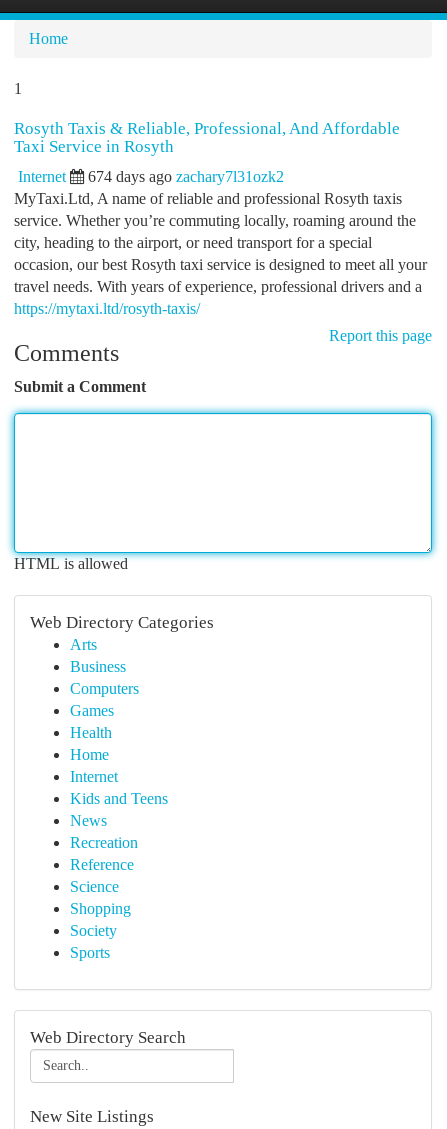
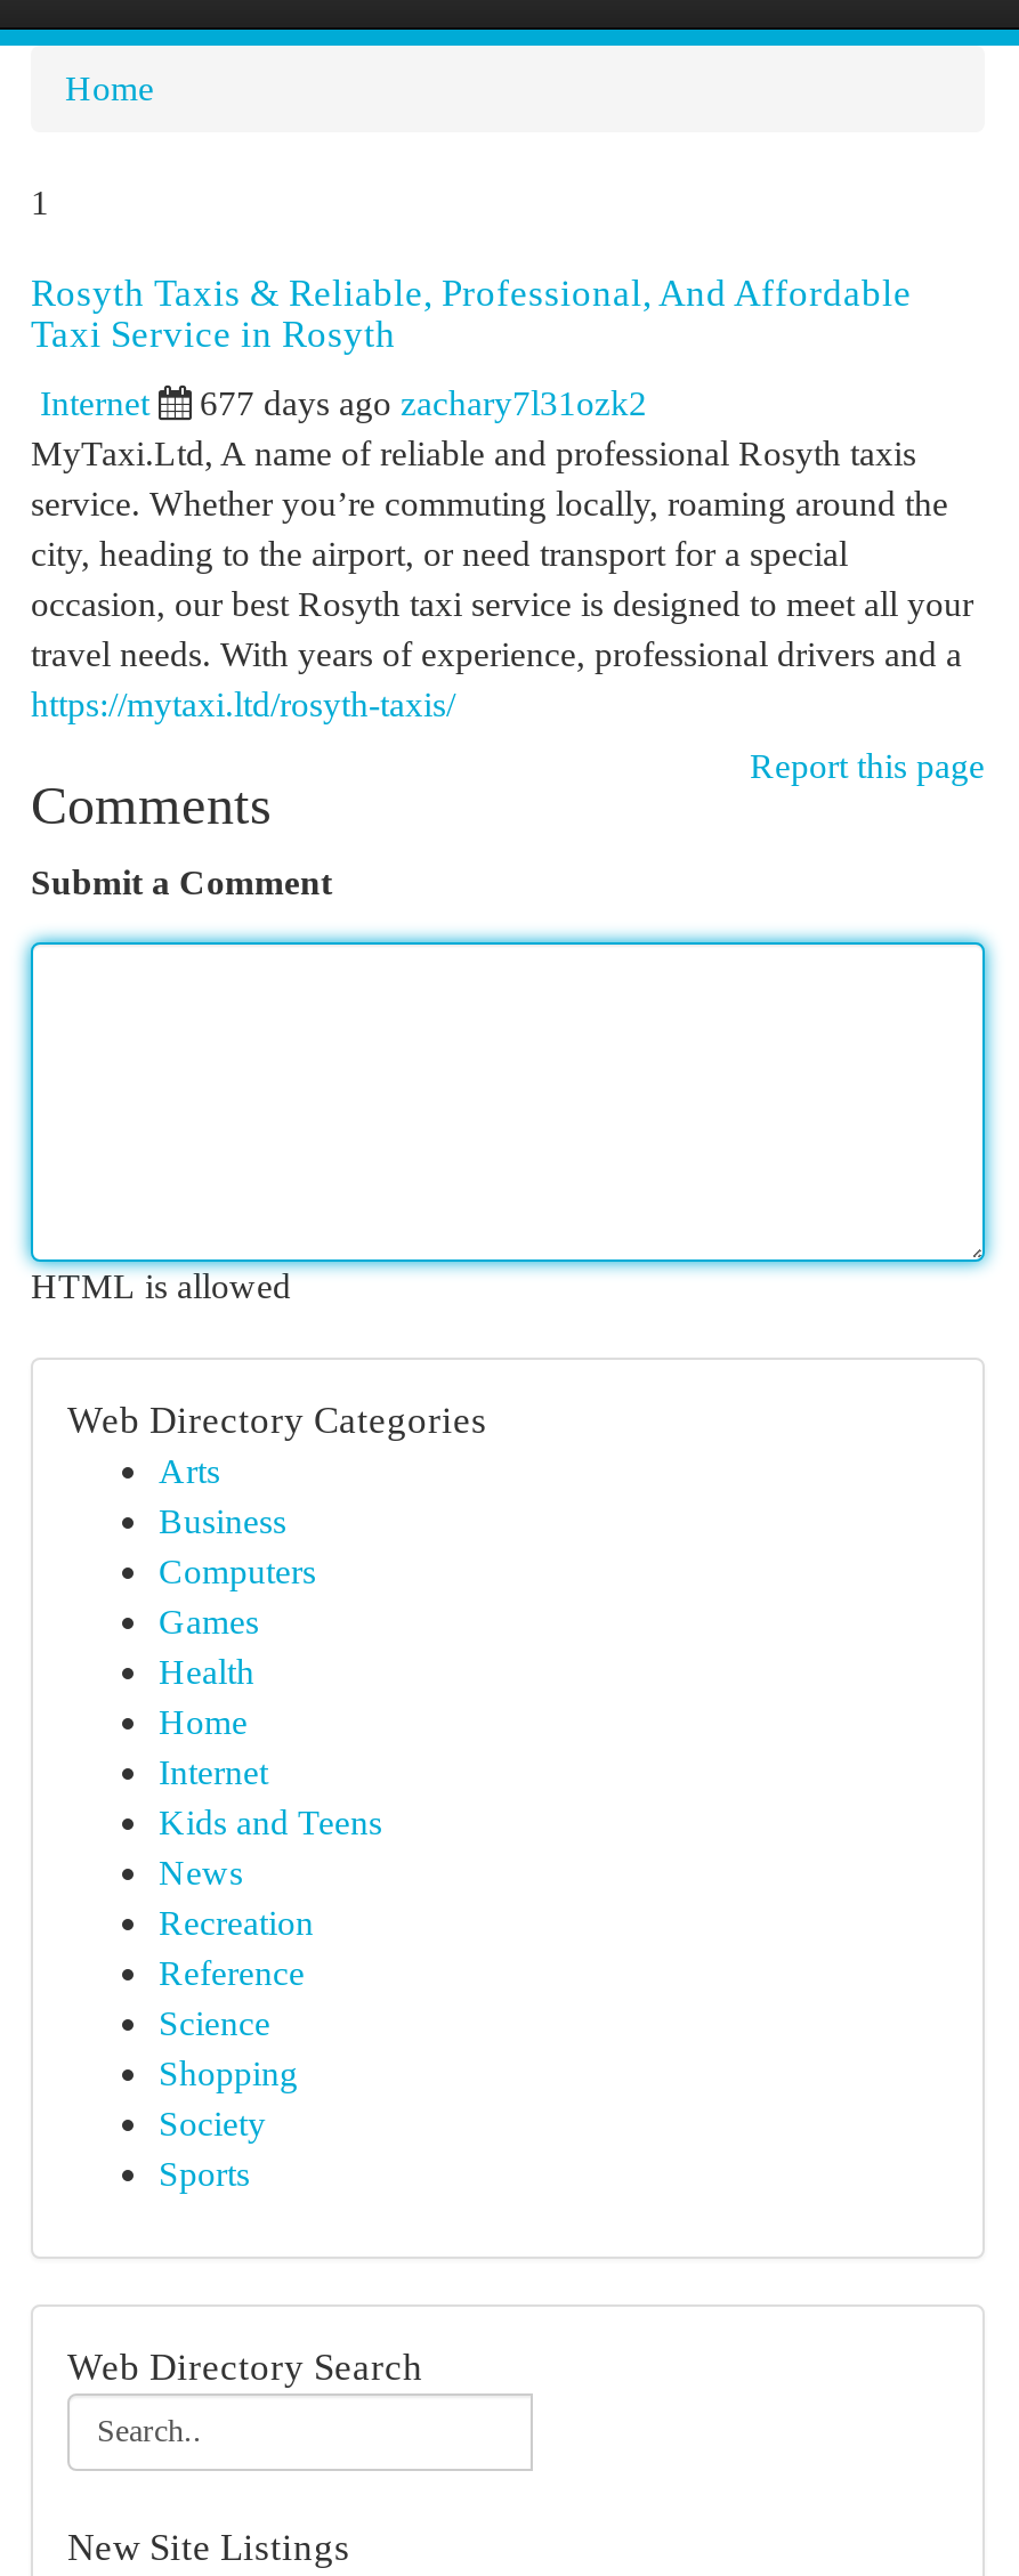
[88,168,284,185] 674 days ago zachary7l31ozk2 -> [200,383,647,422] 677 days ago zachary7l31ozk2

